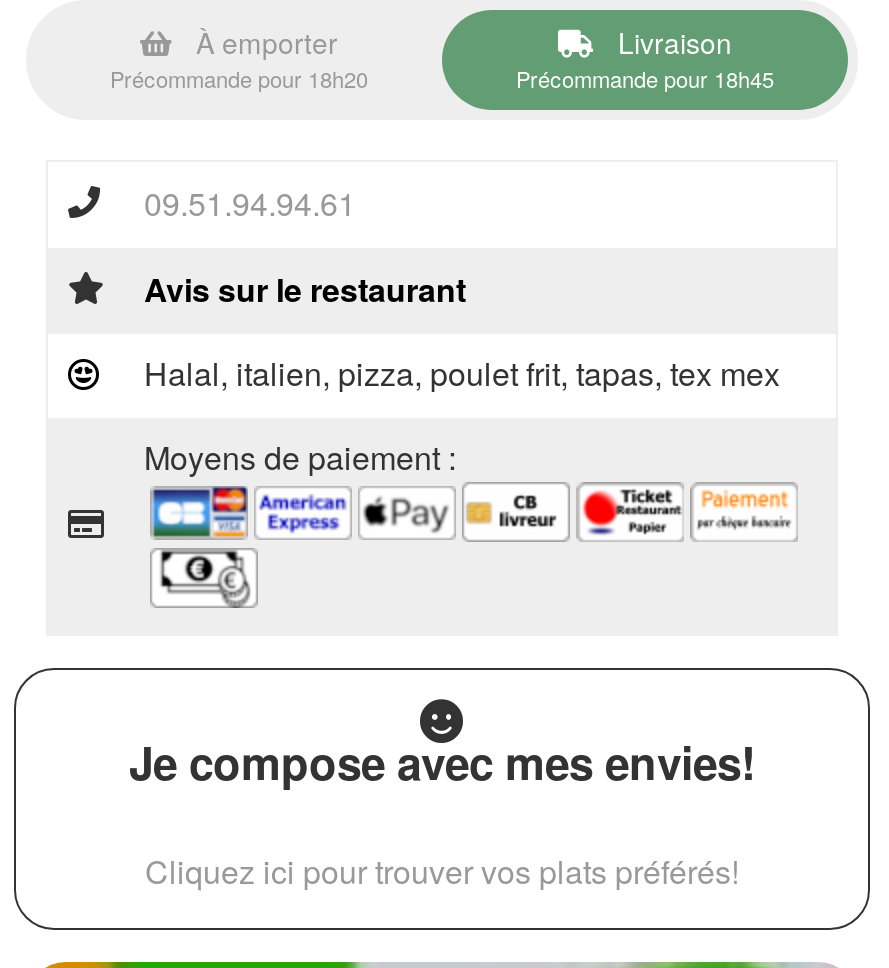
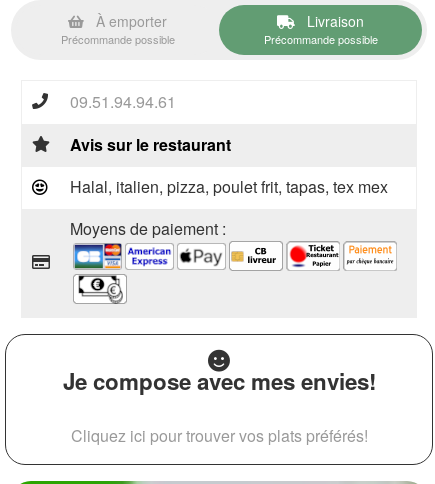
[110,62,368,94] Précommande pour 18h20 -> [60,31,174,47] Précommande possible
[516,62,774,94] Précommande pour 18h45 -> [263,31,377,47] Précommande possible

